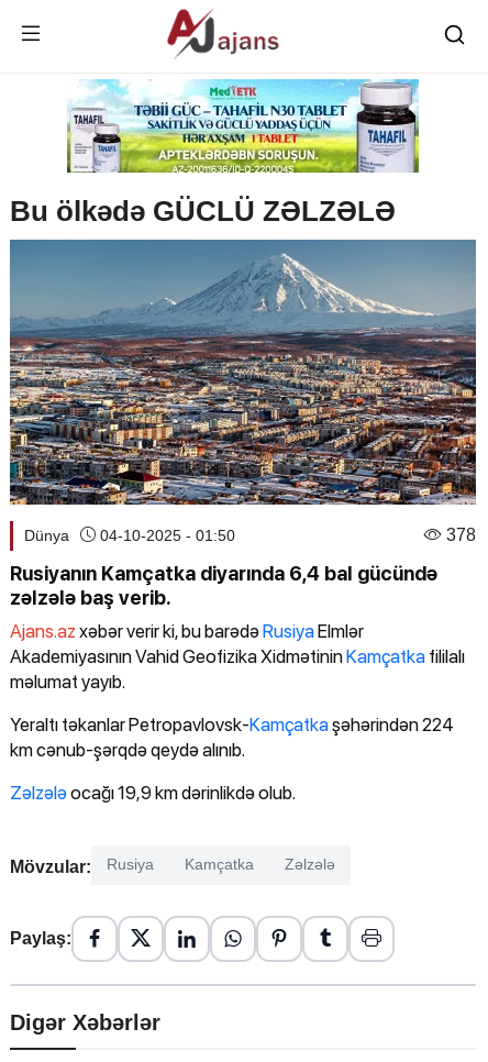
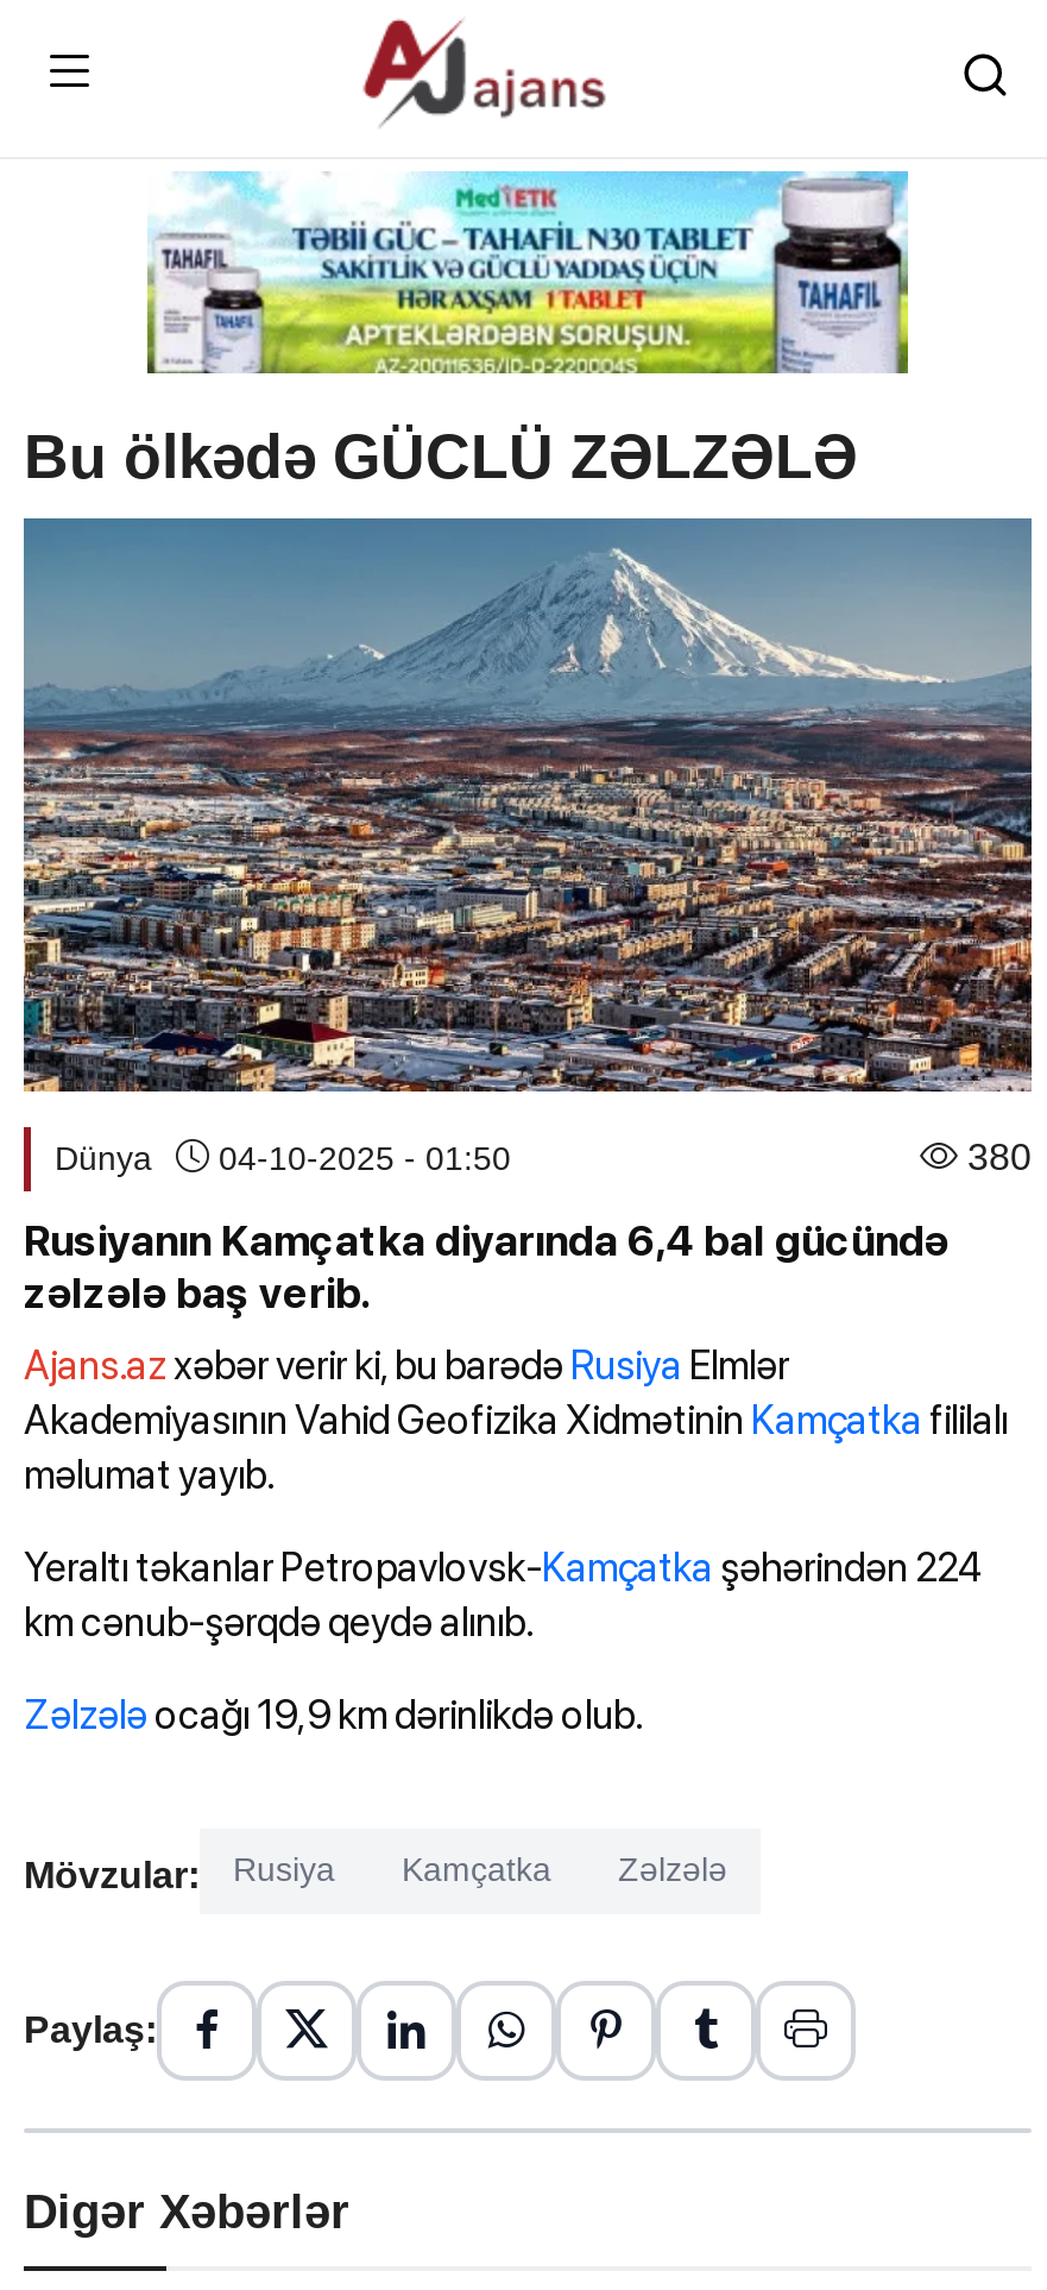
[442,526,476,544] 378 -> [958,1137,1032,1177] 380

